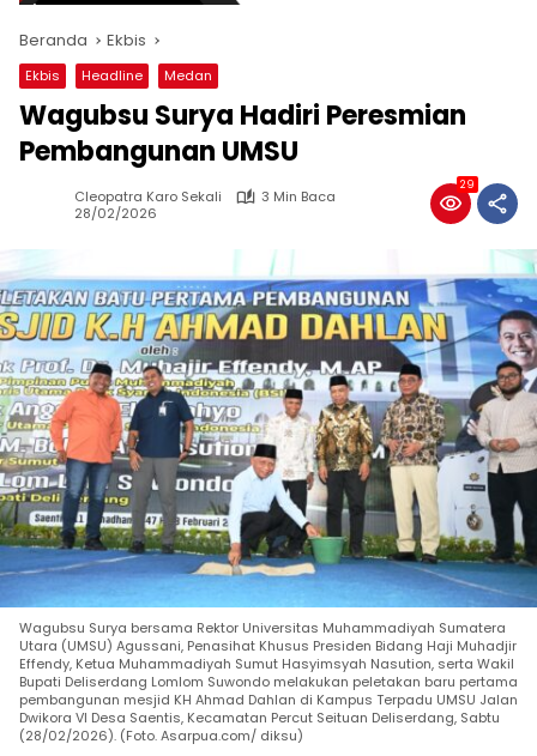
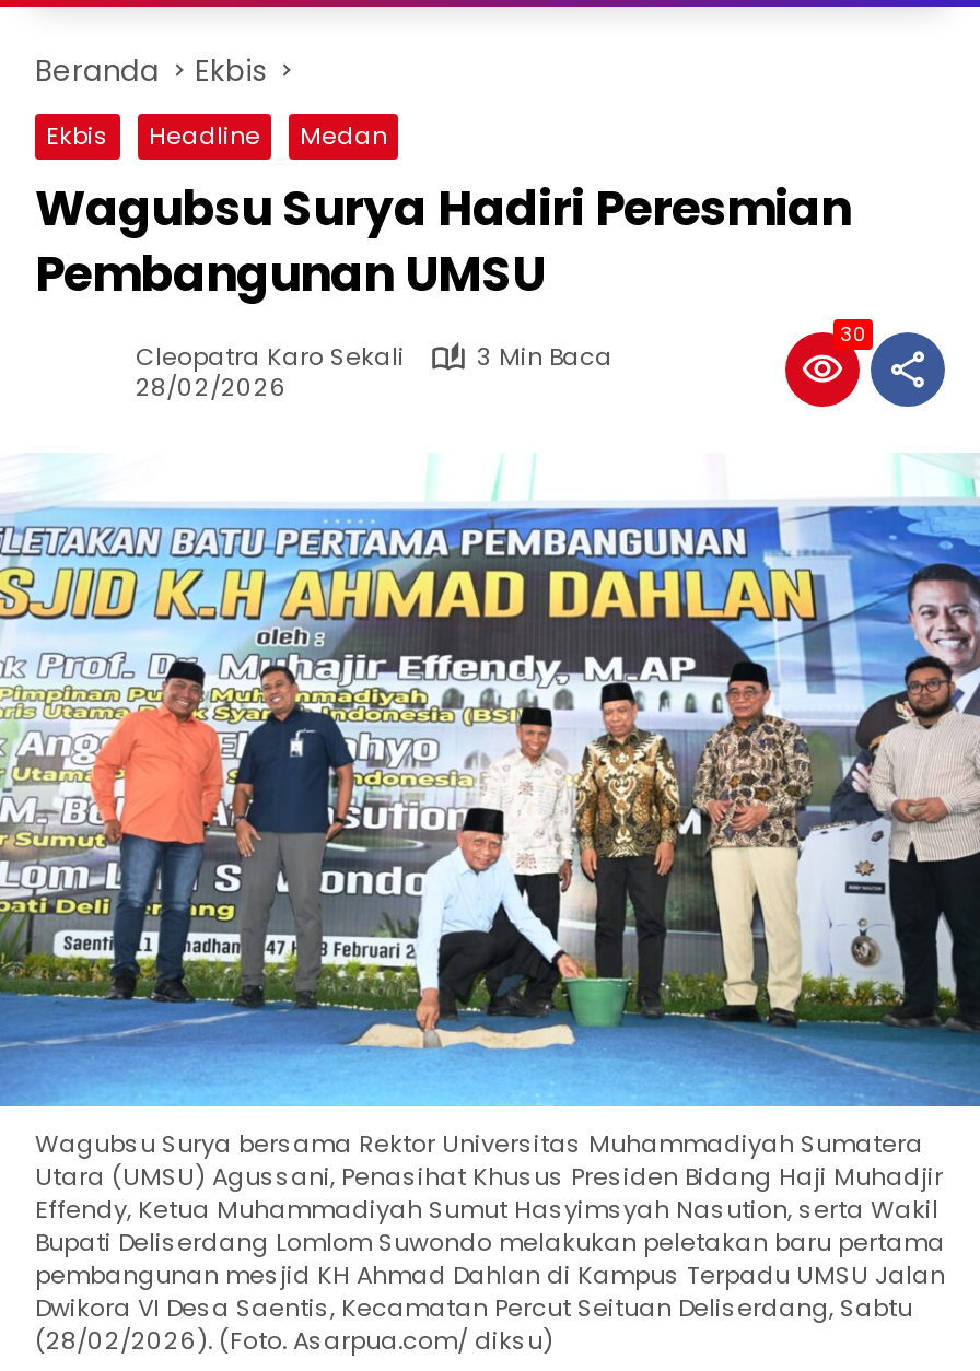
[460,178,475,192] 29 -> [840,322,866,348] 30

